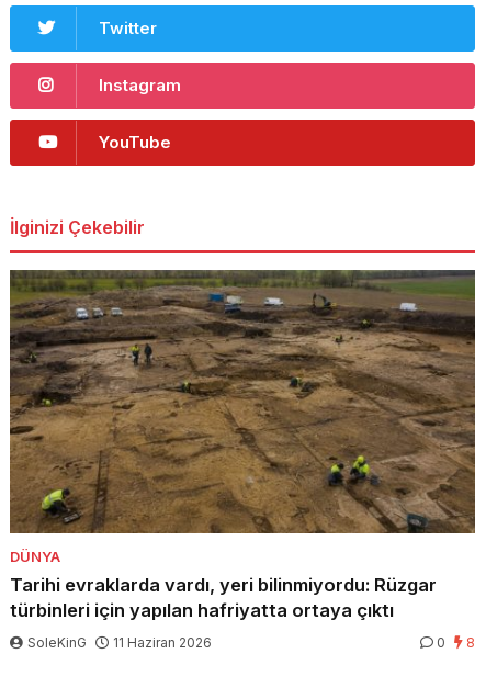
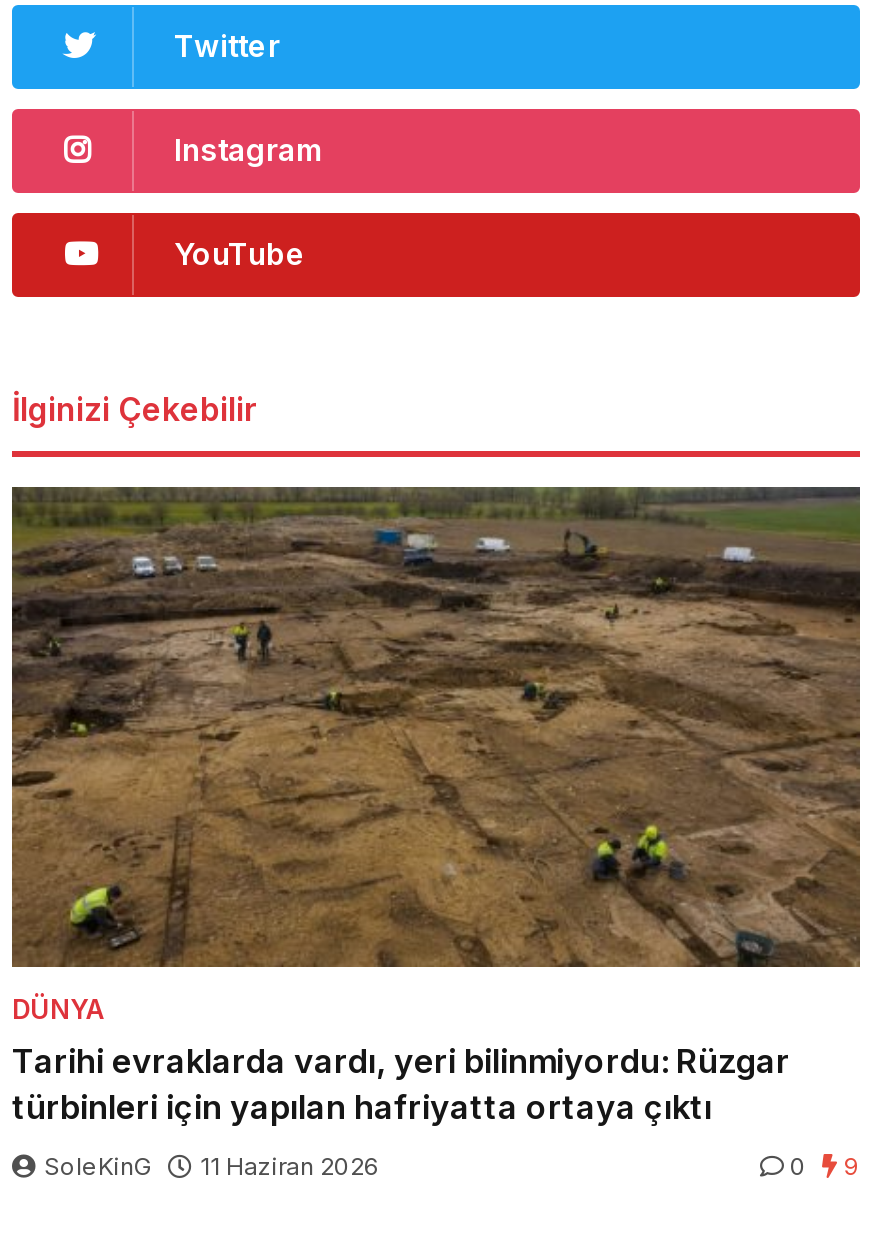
[433,634,475,651] 0 8 -> [784,1151,860,1181] 0 9

